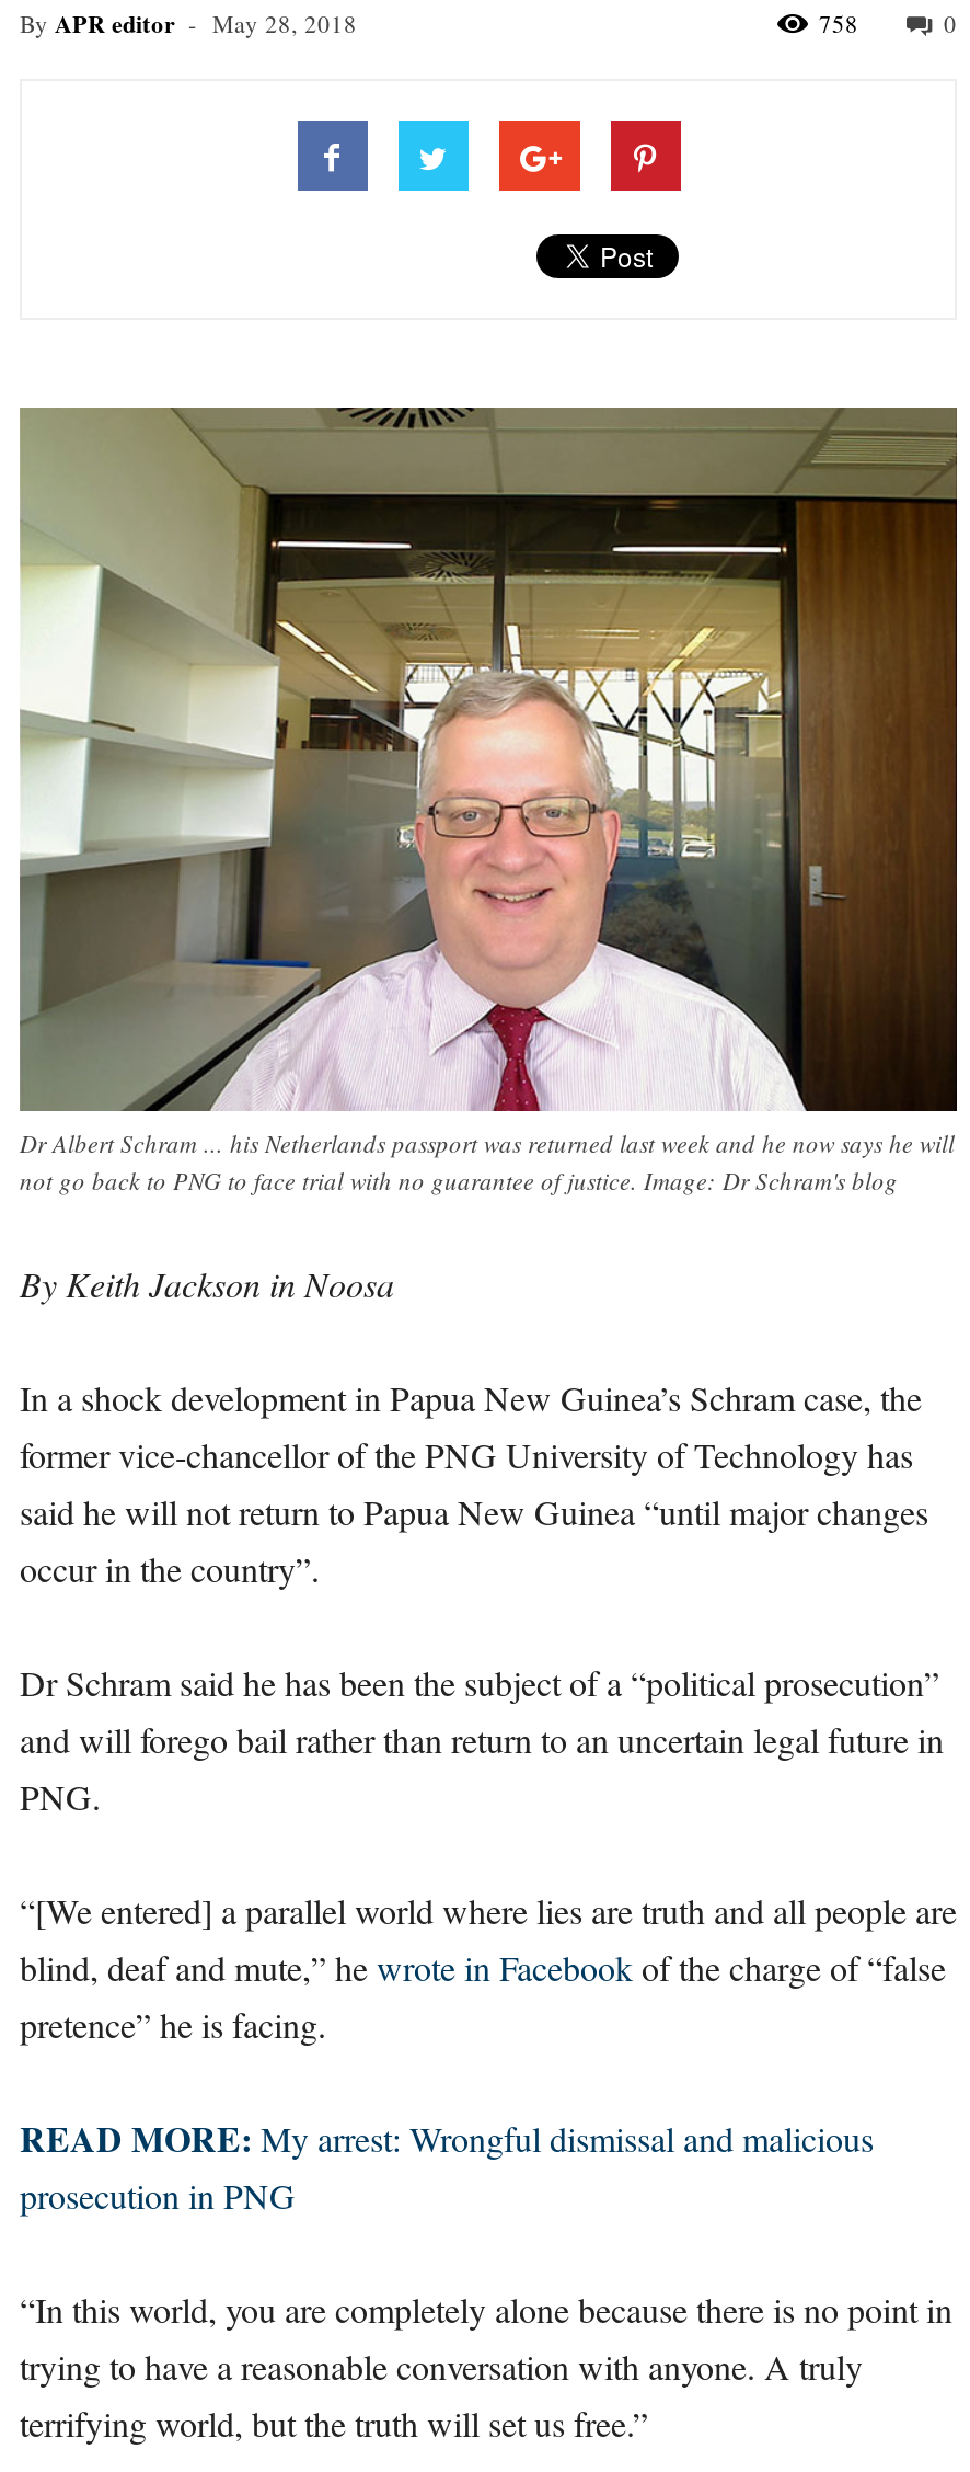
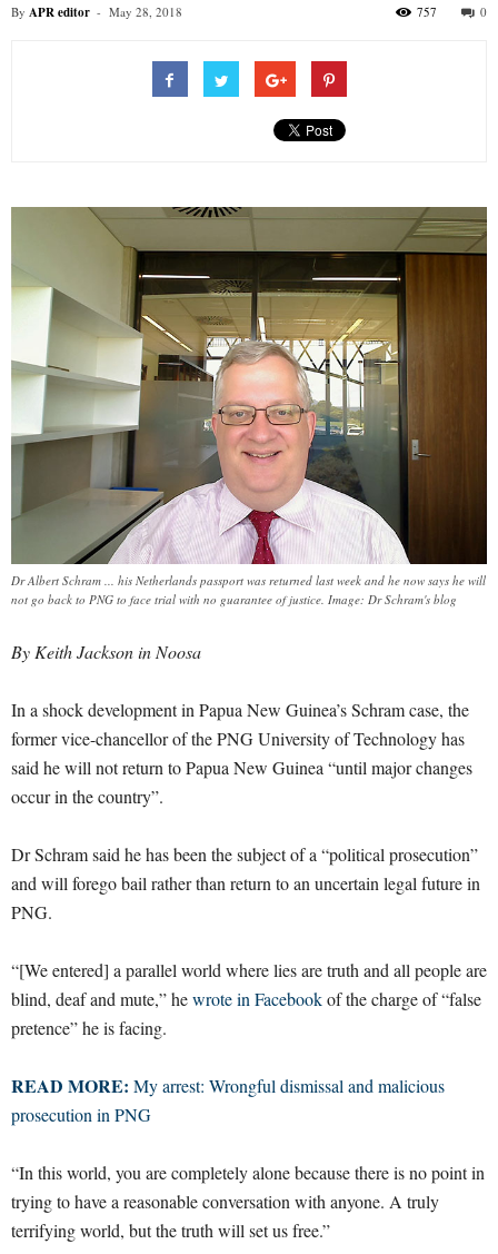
[819,7,858,39] 758 -> [417,3,437,20] 757

